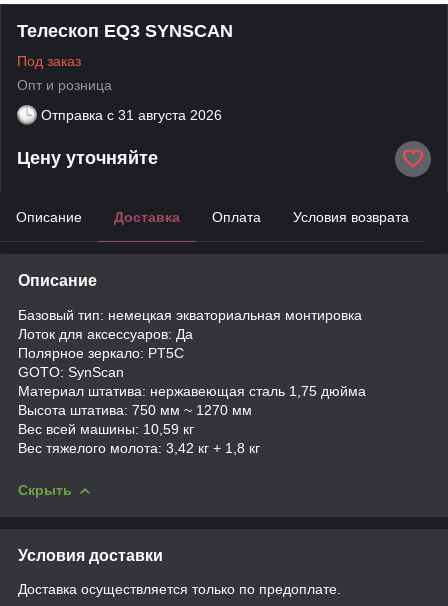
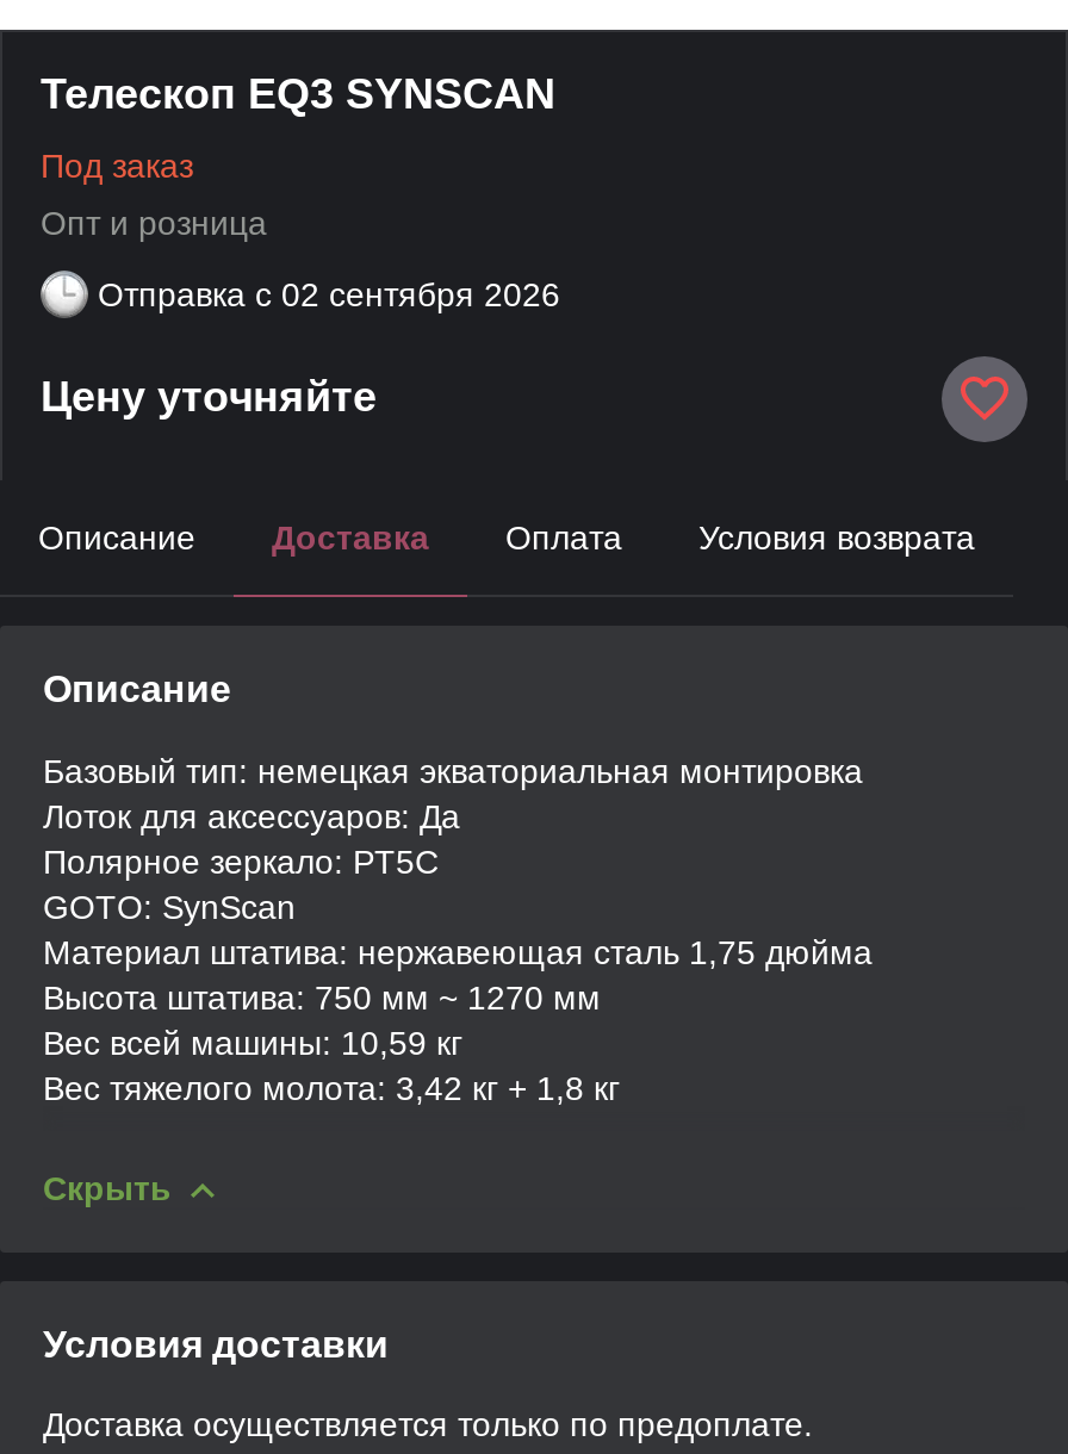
[41,107,222,123] Отправка с 31 августа 2026 -> [98,275,560,313] Отправка с 02 сентября 2026

